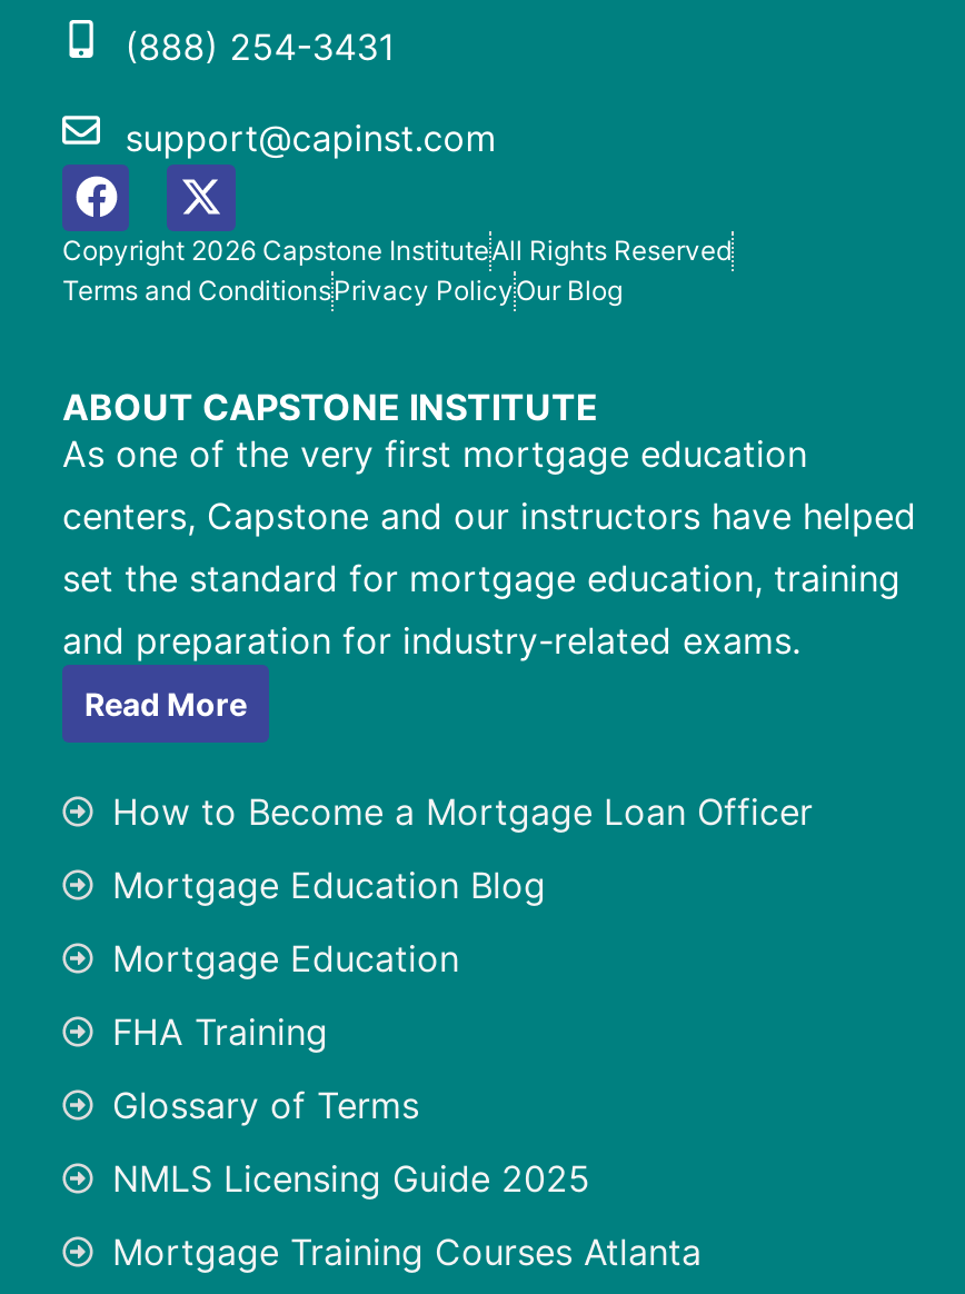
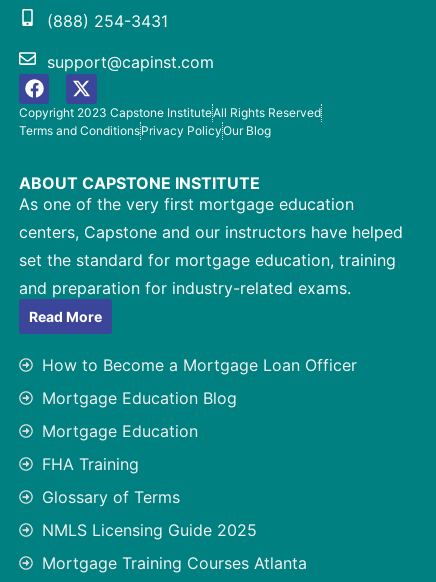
[62,235,732,268] Copyright 2026 Capstone InstituteAll Rights Reserved -> [19,105,321,120] Copyright 2023 Capstone InstituteAll Rights Reserved

